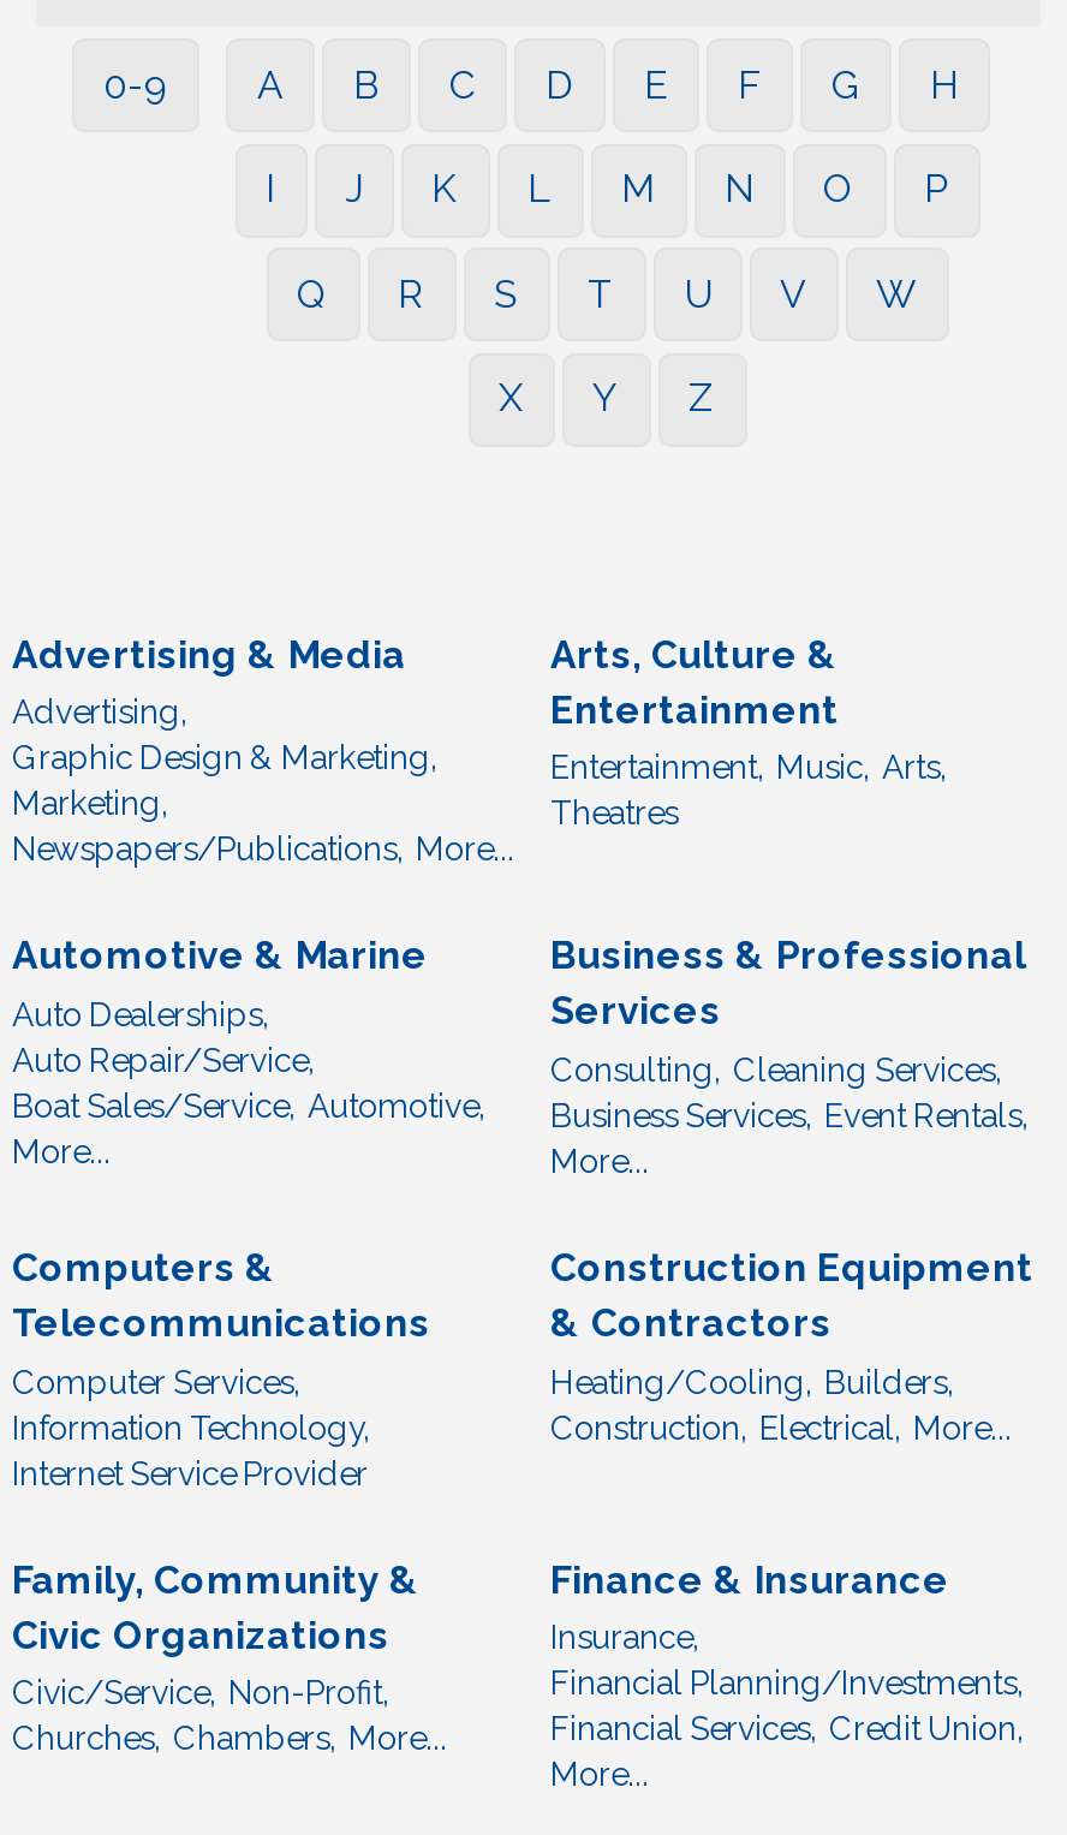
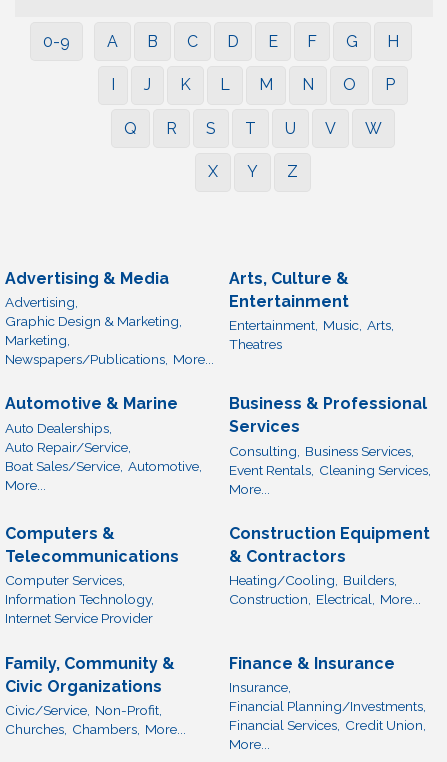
[550,1050,1029,1134] Consulting, Cleaning Services, | Business Services, Event Rentals, -> [229,443,431,478] Consulting, Business Services, | Event Rentals, Cleaning Services,

